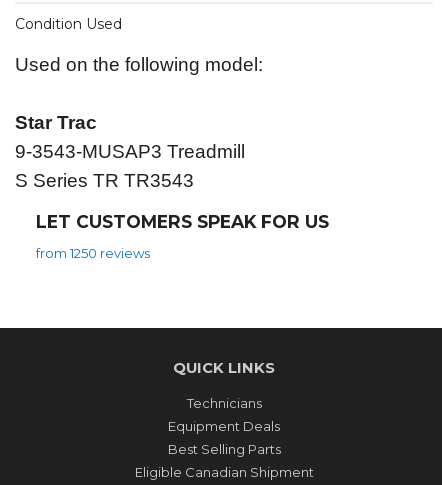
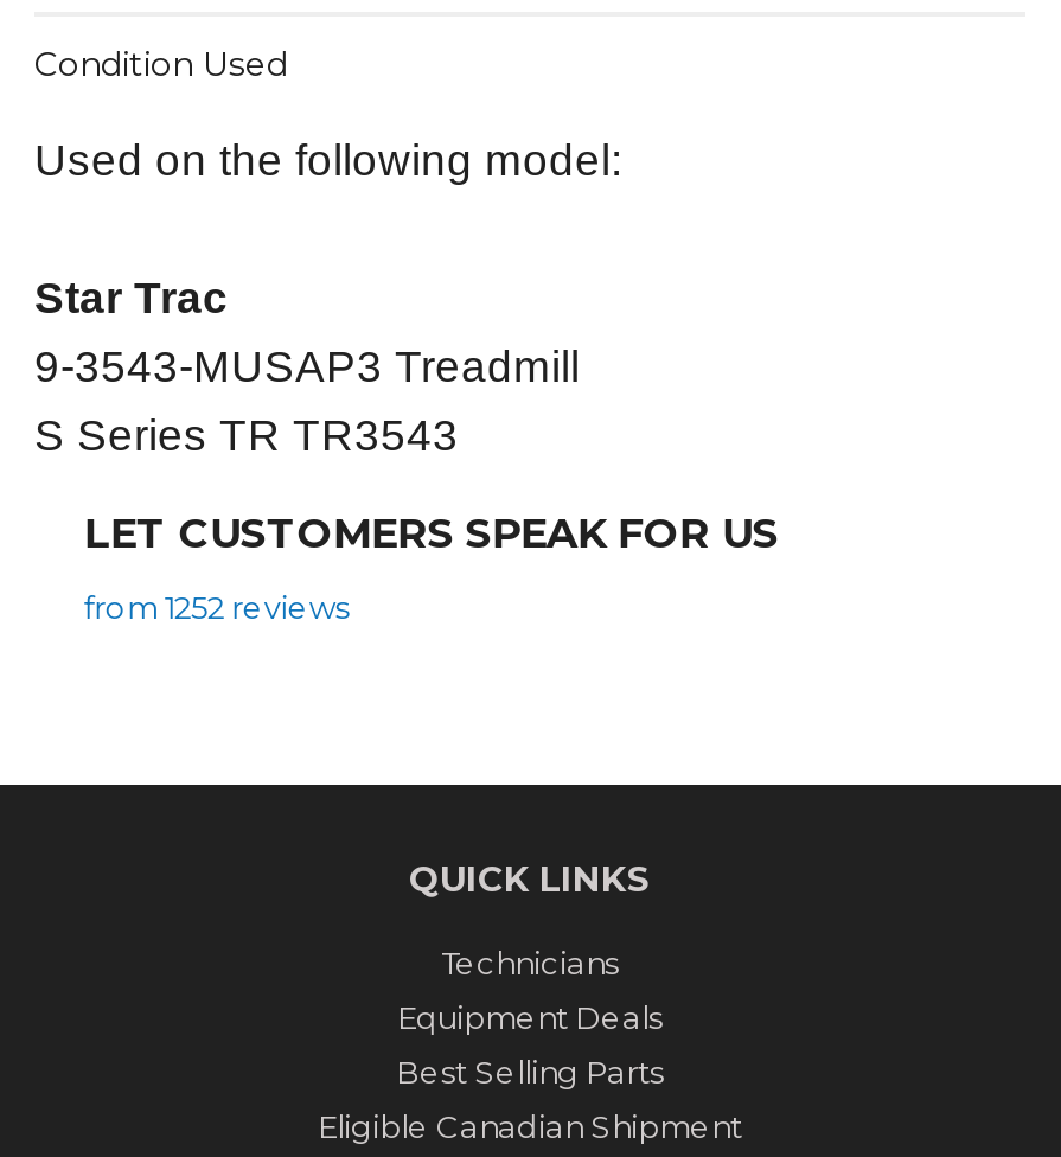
[36,245,150,261] from 1250 reviews -> [84,587,349,625] from 1252 reviews

